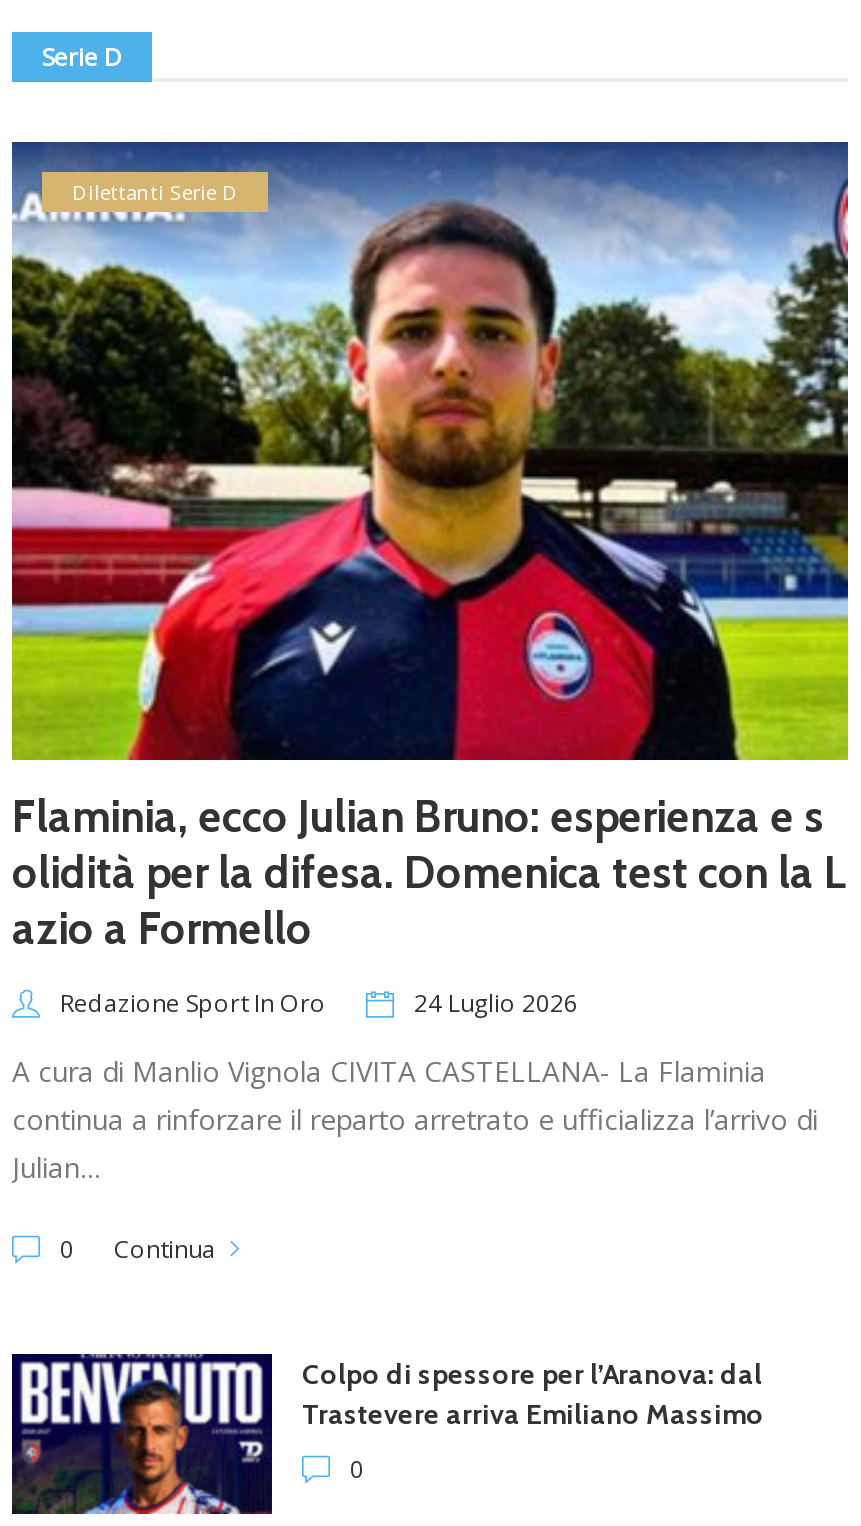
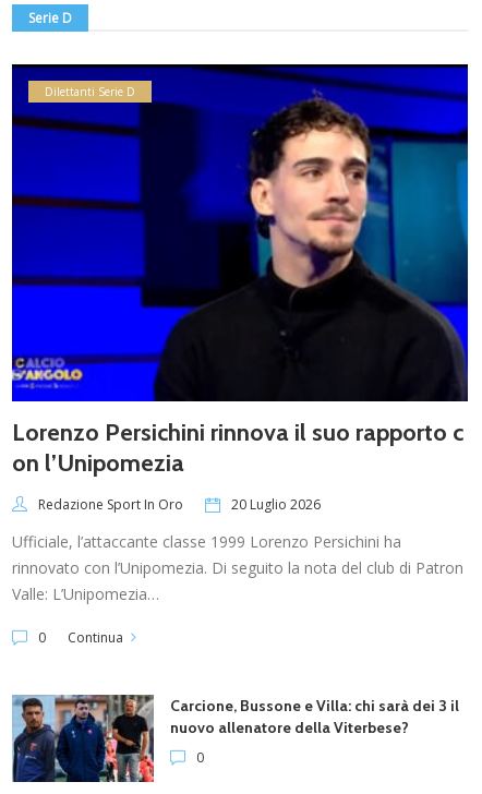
[10,141,850,955] [image] | Flaminia, ecco Julian Bruno: esperienza e s | olidità per la difesa. Domenica test con la L | azio a Formello -> [11,63,469,478] [image] | Lorenzo Persichini rinnova il suo rapporto c | on l’Unipomezia
[414,986,578,1020] 24 Luglio 2026 -> [231,495,321,513] 20 Luglio 2026
[12,1052,818,1186] A cura di Manlio Vignola CIVITA CASTELLANA- La Flaminia | continua a rinforzare il reparto arretrato e ufficializza l’arrivo di | Julian… -> [12,531,463,604] Ufficiale, l’attaccante classe 1999 Lorenzo Persichini ha | rinnovato con l’Unipomezia. Di seguito la nota del club di Patron | Valle: L’Unipomezia…
[10,1353,764,1515] [image] | Colpo di spessore per l’Aranova: dal | Trastevere arriva Emiliano Massimo -> [12,695,459,783] [image] | Carcione, Bussone e Villa: chi sarà dei 3 il | nuovo allenatore della Viterbese?

